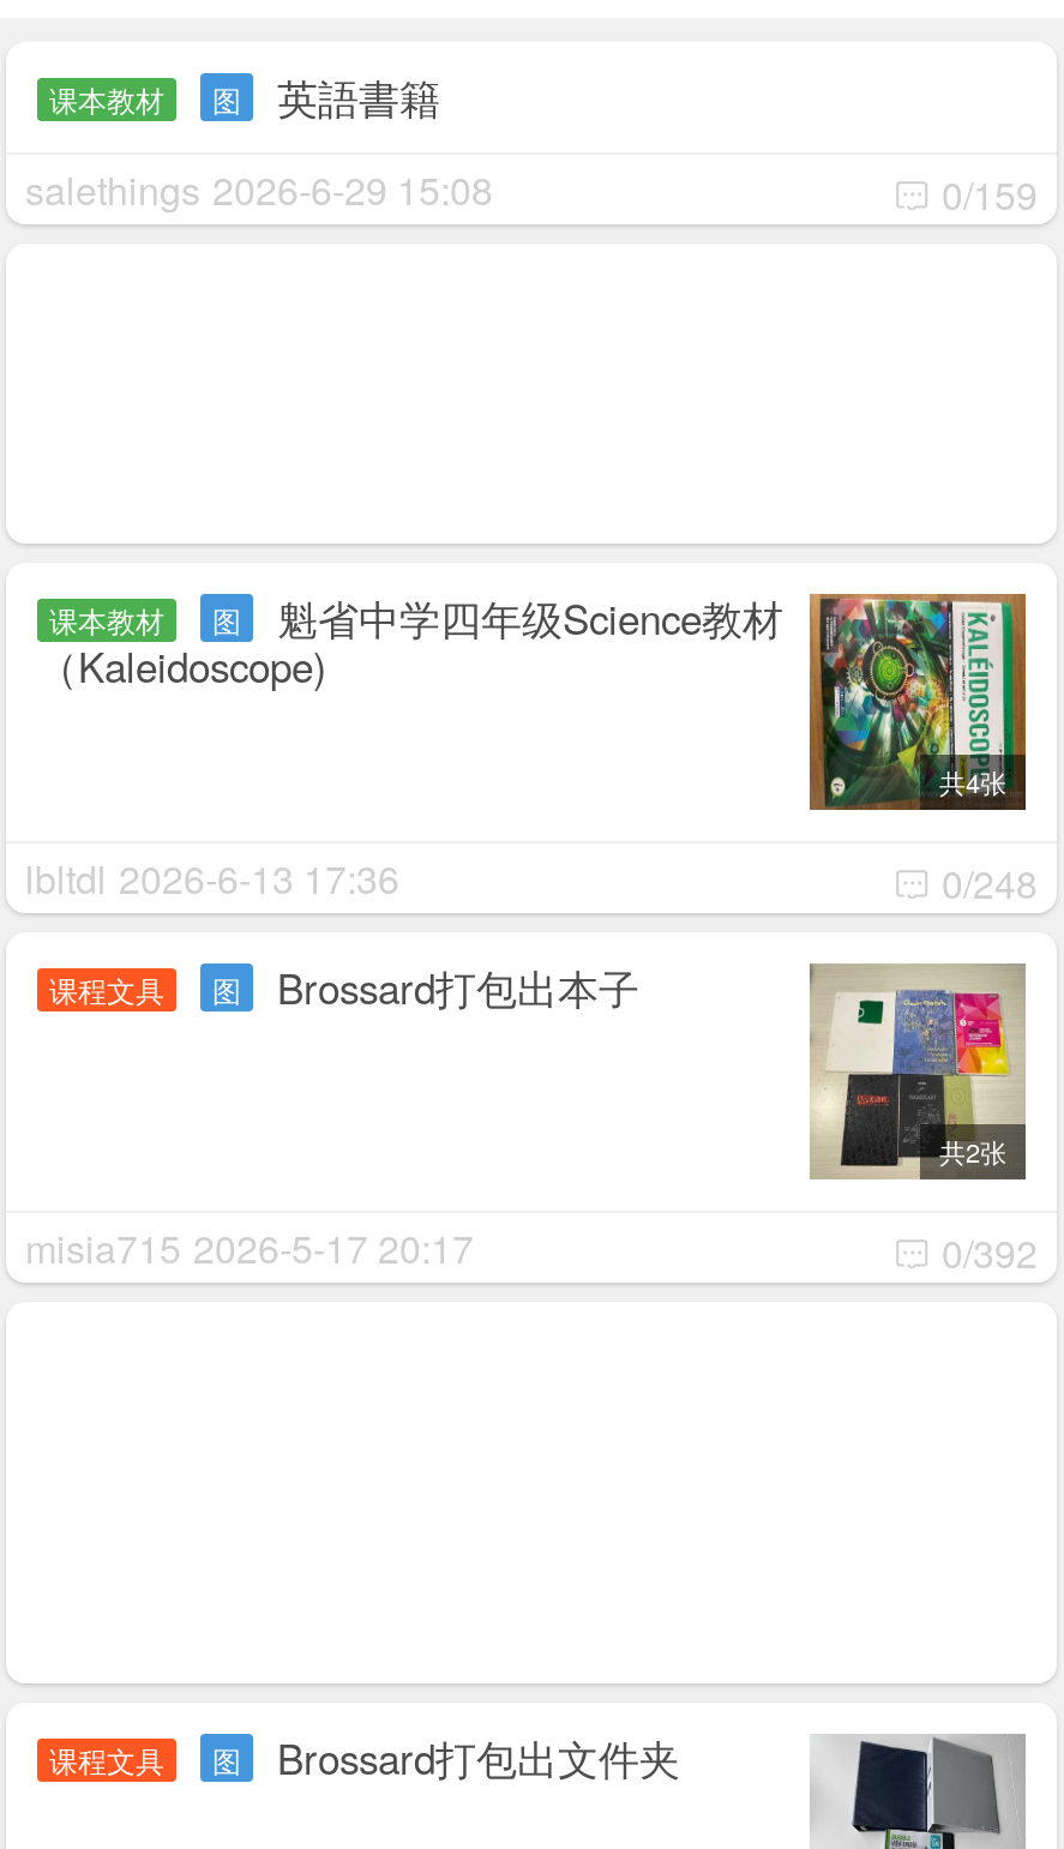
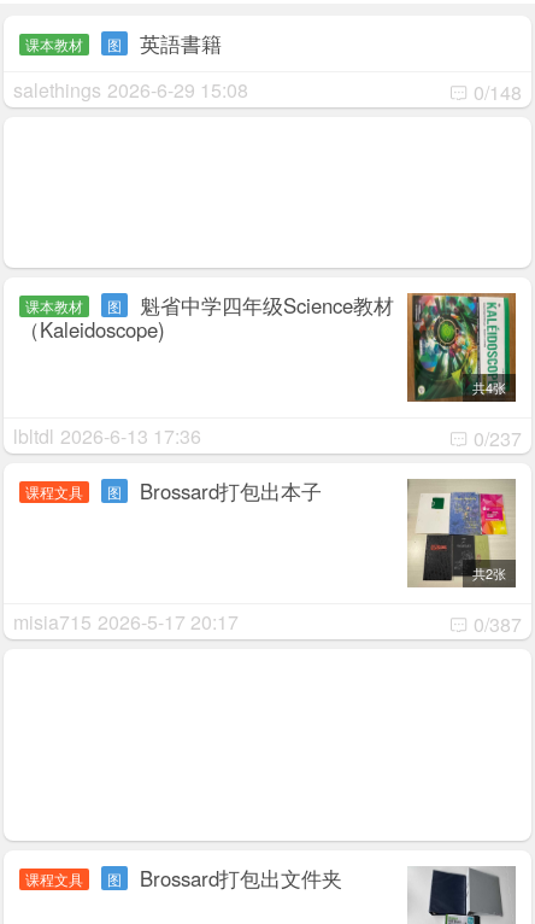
[932,167,1038,222] 0/159 -> [469,78,522,106] 0/148
[932,856,1038,911] 0/248 -> [469,425,522,452] 0/237
[932,1225,1038,1280] 0/392 -> [469,610,522,638] 0/387

